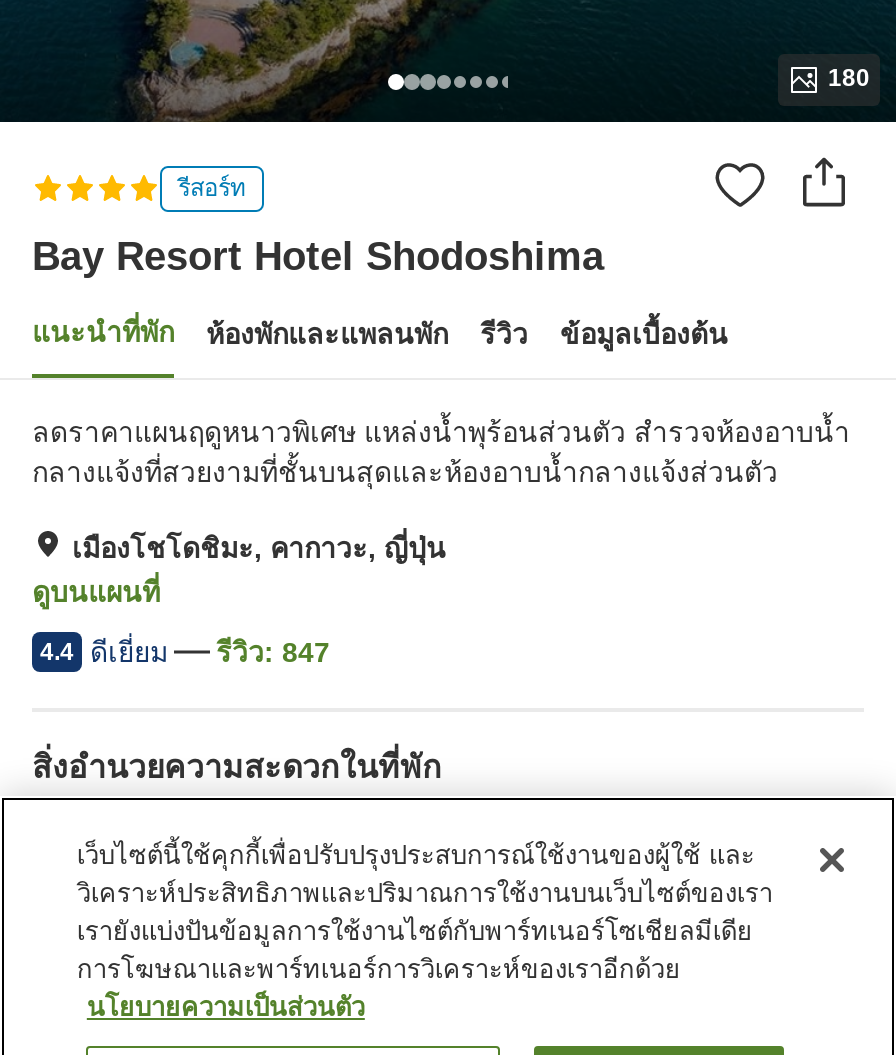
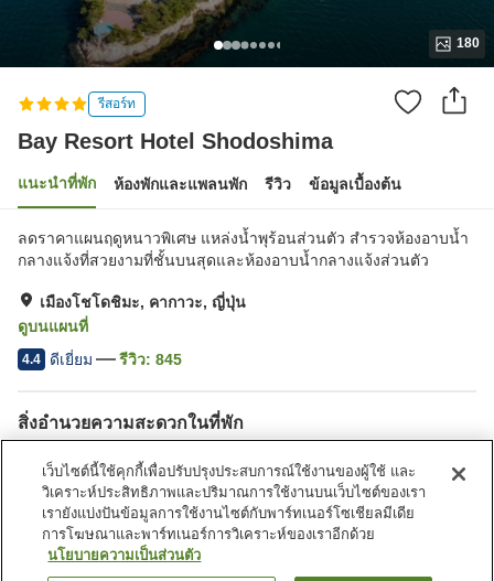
[40,636,330,668] 4.4 ดีเยี่ยม รีวิว: 847 -> [22,351,182,368] 4.4 ดีเยี่ยม รีวิว: 845

